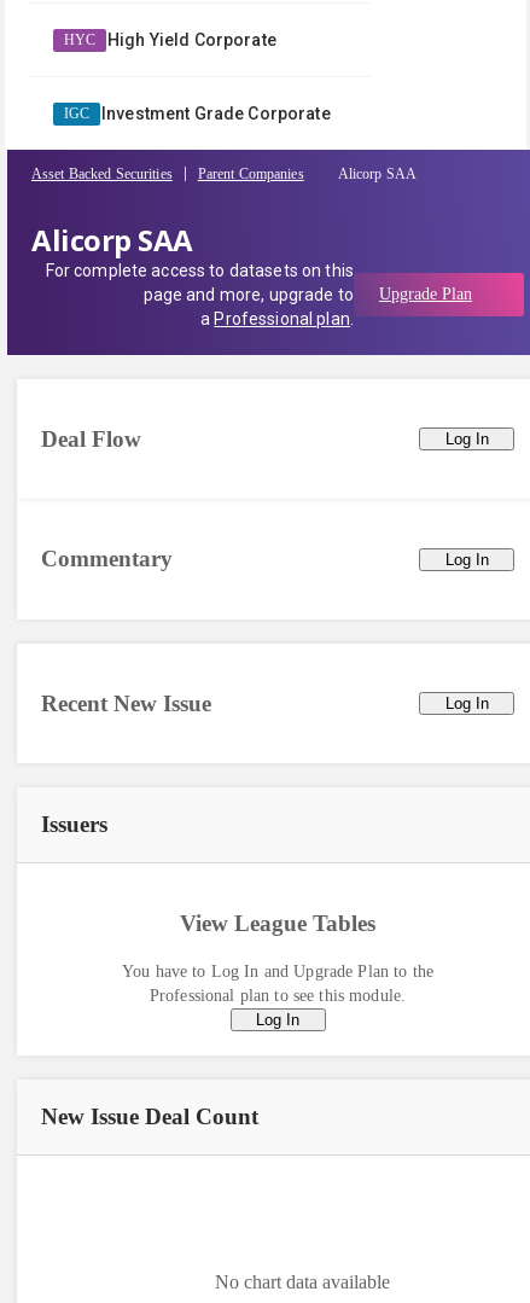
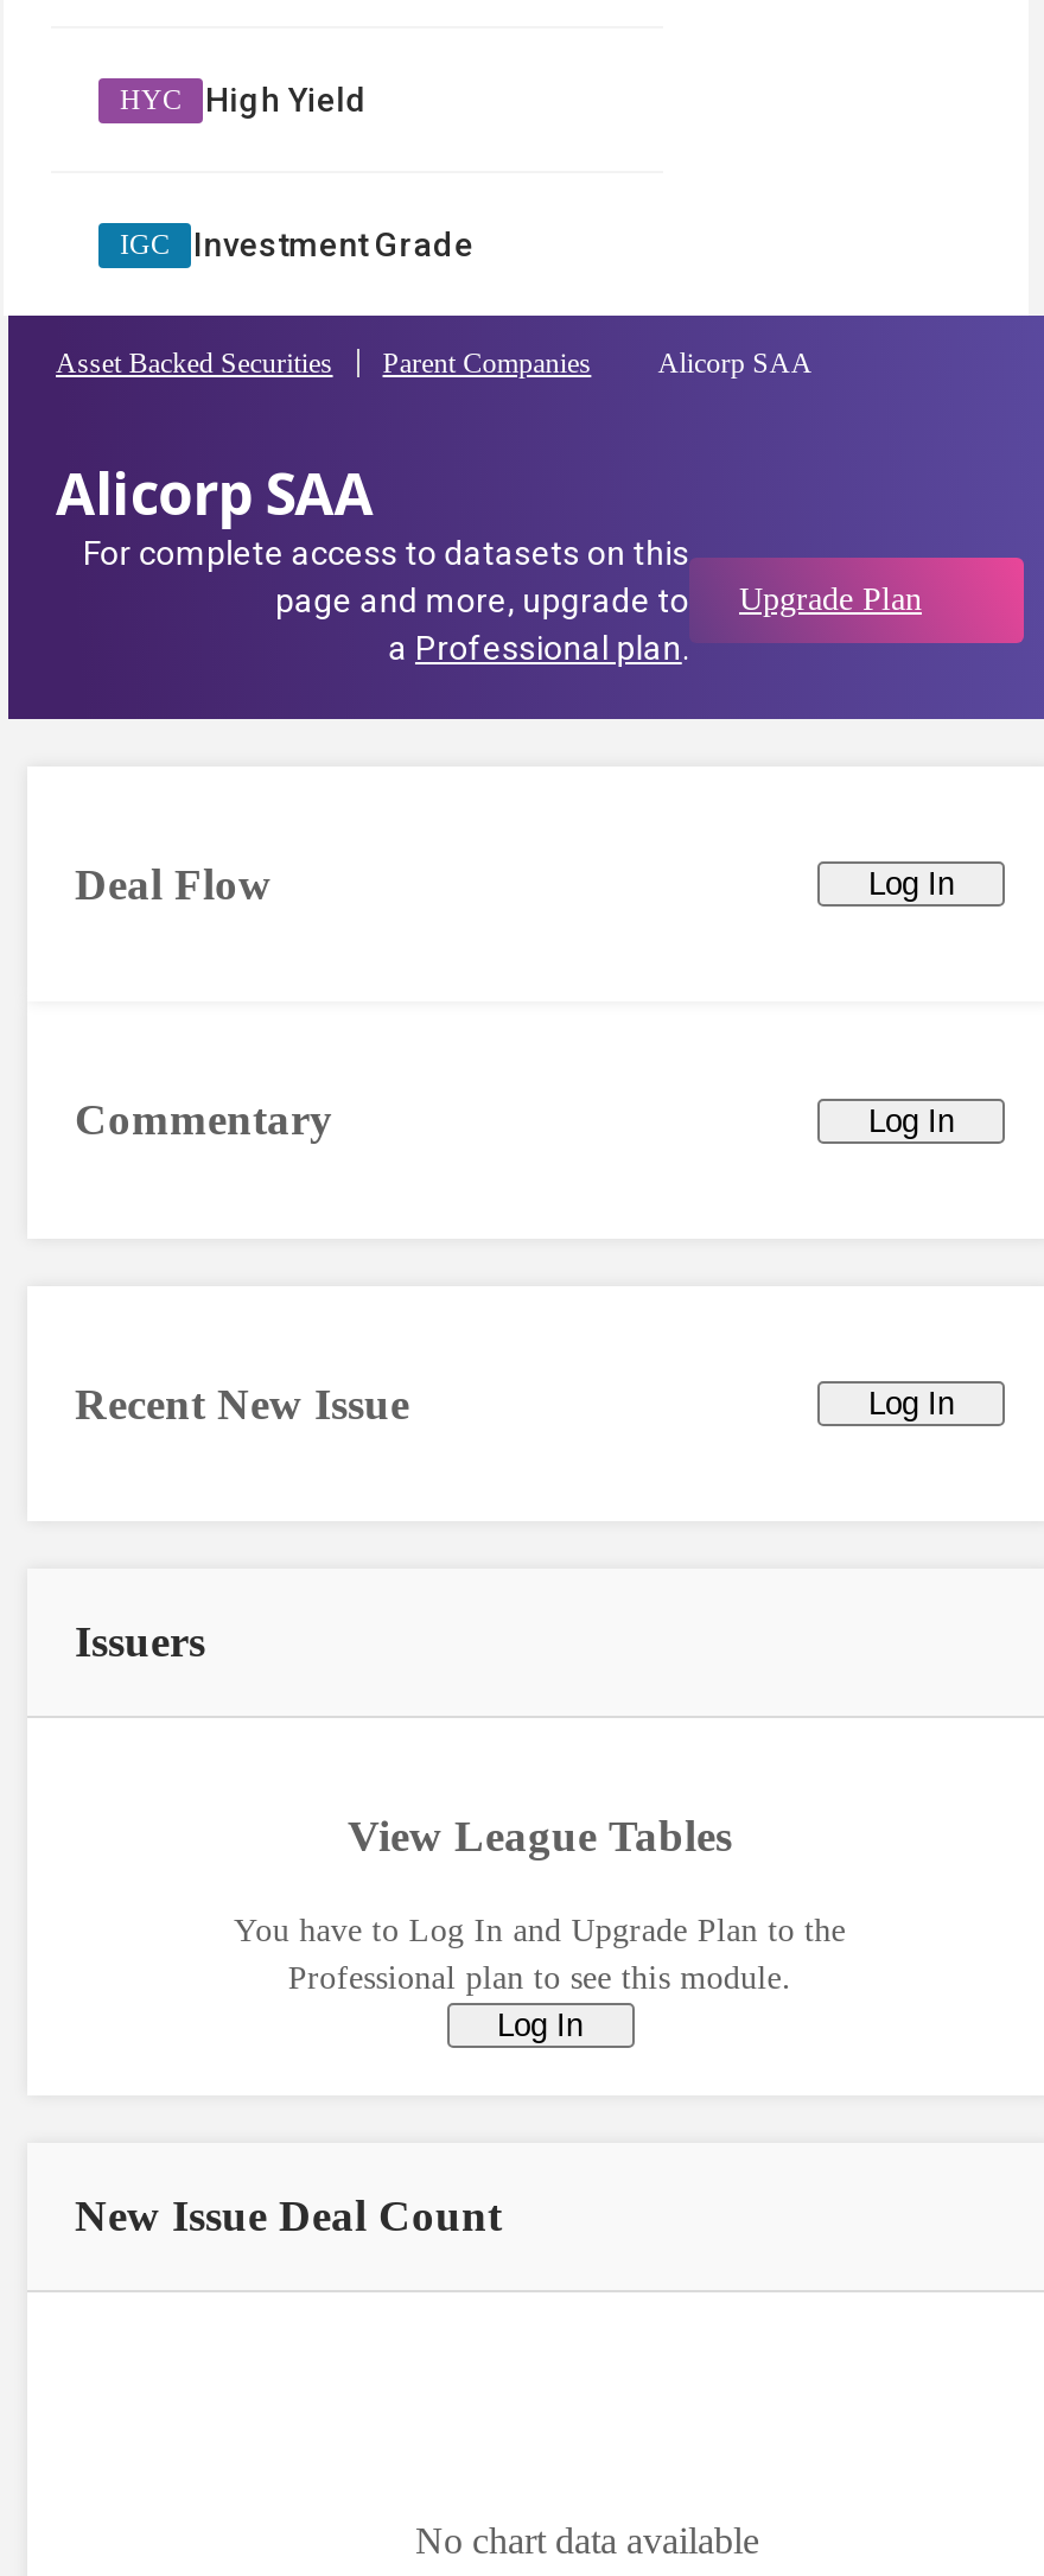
[107,30,276,50] High Yield Corporate -> [205,81,368,119] High Yield
[101,104,330,123] Investment Grade Corporate -> [193,225,474,263] Investment Grade

